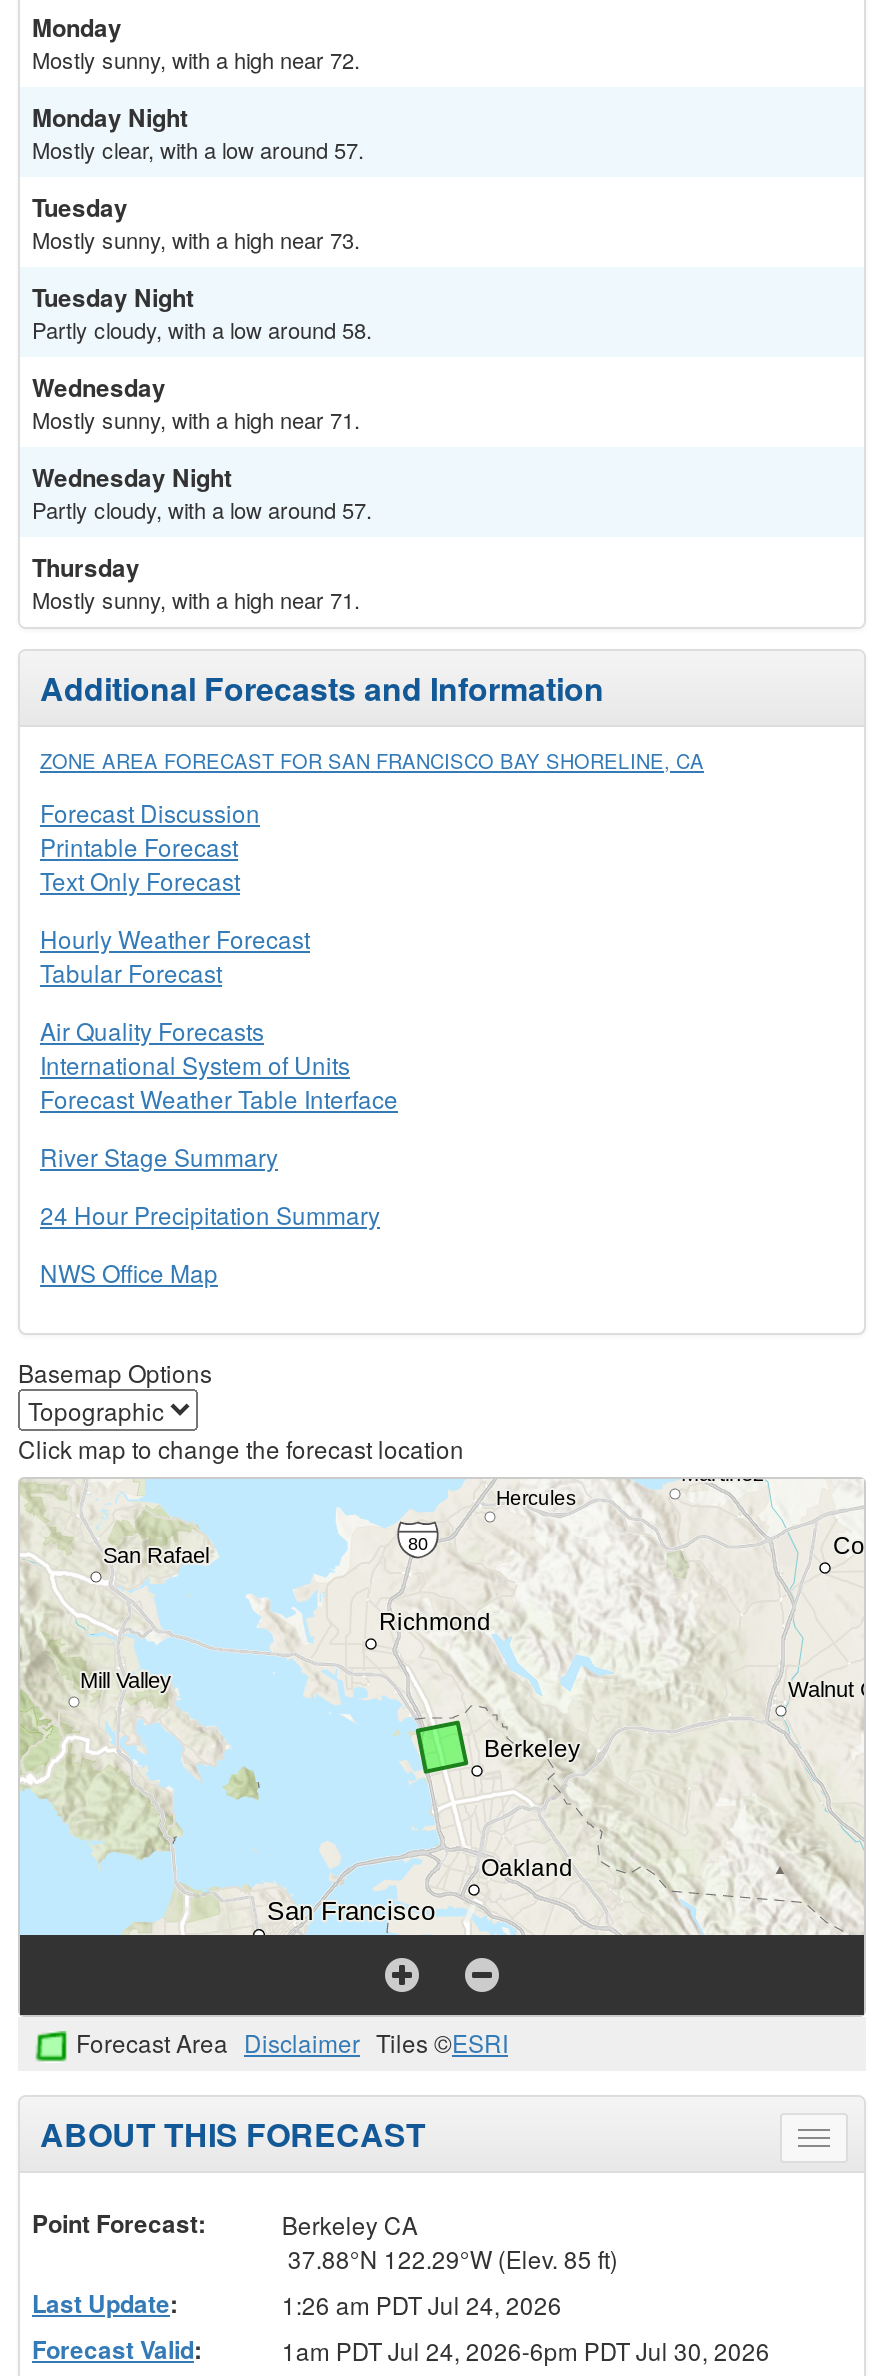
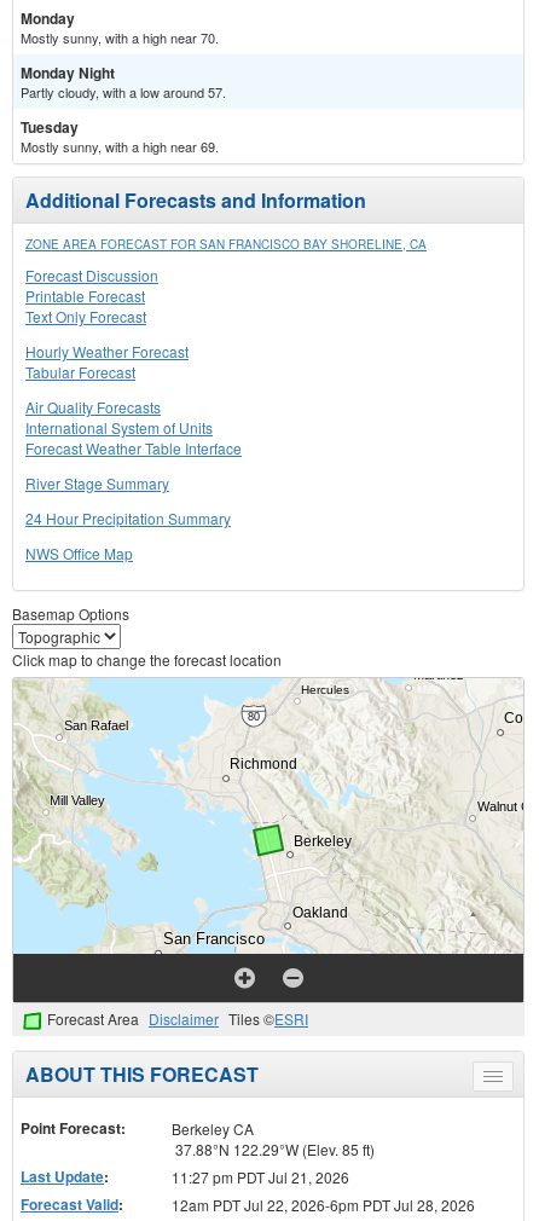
[32,44,360,76] Mostly sunny, with a high near 72. -> [21,28,219,48] Mostly sunny, with a high near 70.
[32,134,372,496] Mostly clear, with a low around 57. | Tuesday | Mostly sunny, with a high near 73. | Tuesday Night | Partly cloudy, with a low around 58. | Wednesday | Mostly sunny, with a high near 71. | Wednesday Night -> none
[32,550,360,616] Thursday | Mostly sunny, with a high near 71. -> [21,117,219,156] Tuesday | Mostly sunny, with a high near 69.
[282,2288,562,2322] 1:26 am PDT Jul 24, 2026 -> [171,1167,349,1188] 11:27 pm PDT Jul 21, 2026
[282,2334,770,2368] 1am PDT Jul 24, 2026-6pm PDT Jul 30, 2026 -> [171,1195,475,1215] 12am PDT Jul 22, 2026-6pm PDT Jul 28, 2026

